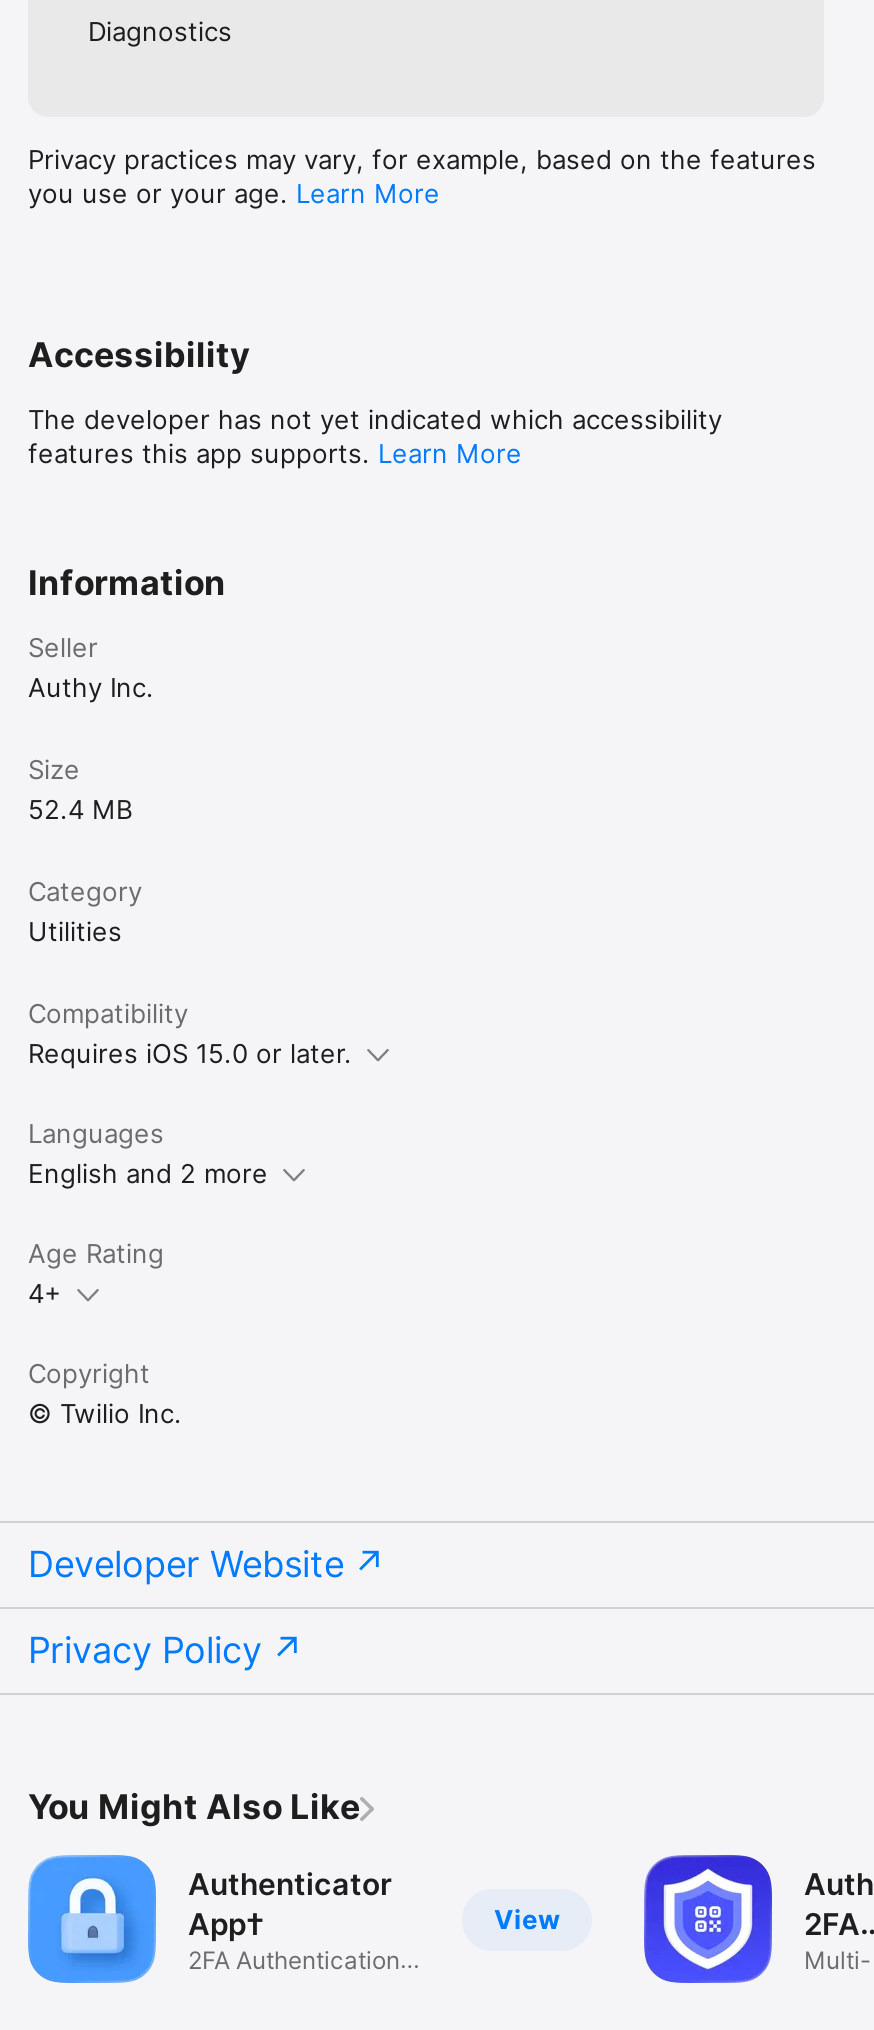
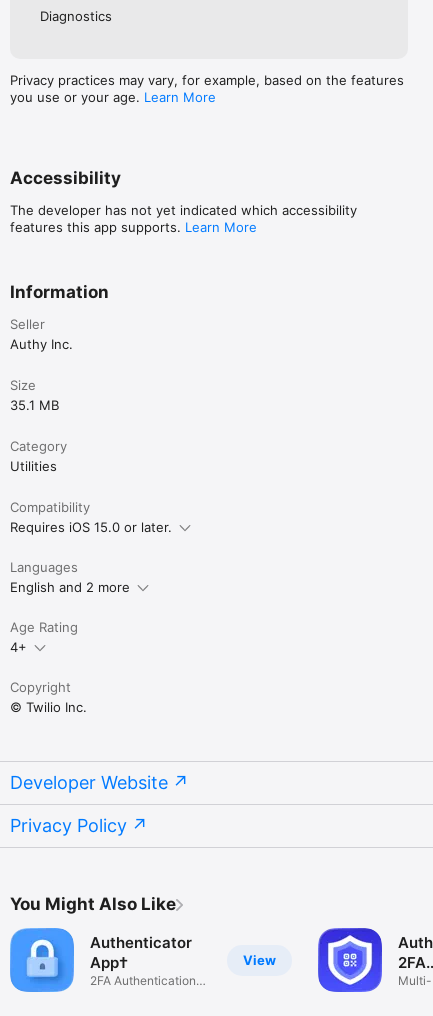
[28,793,132,825] 52.4 MB -> [10,397,59,413] 35.1 MB

